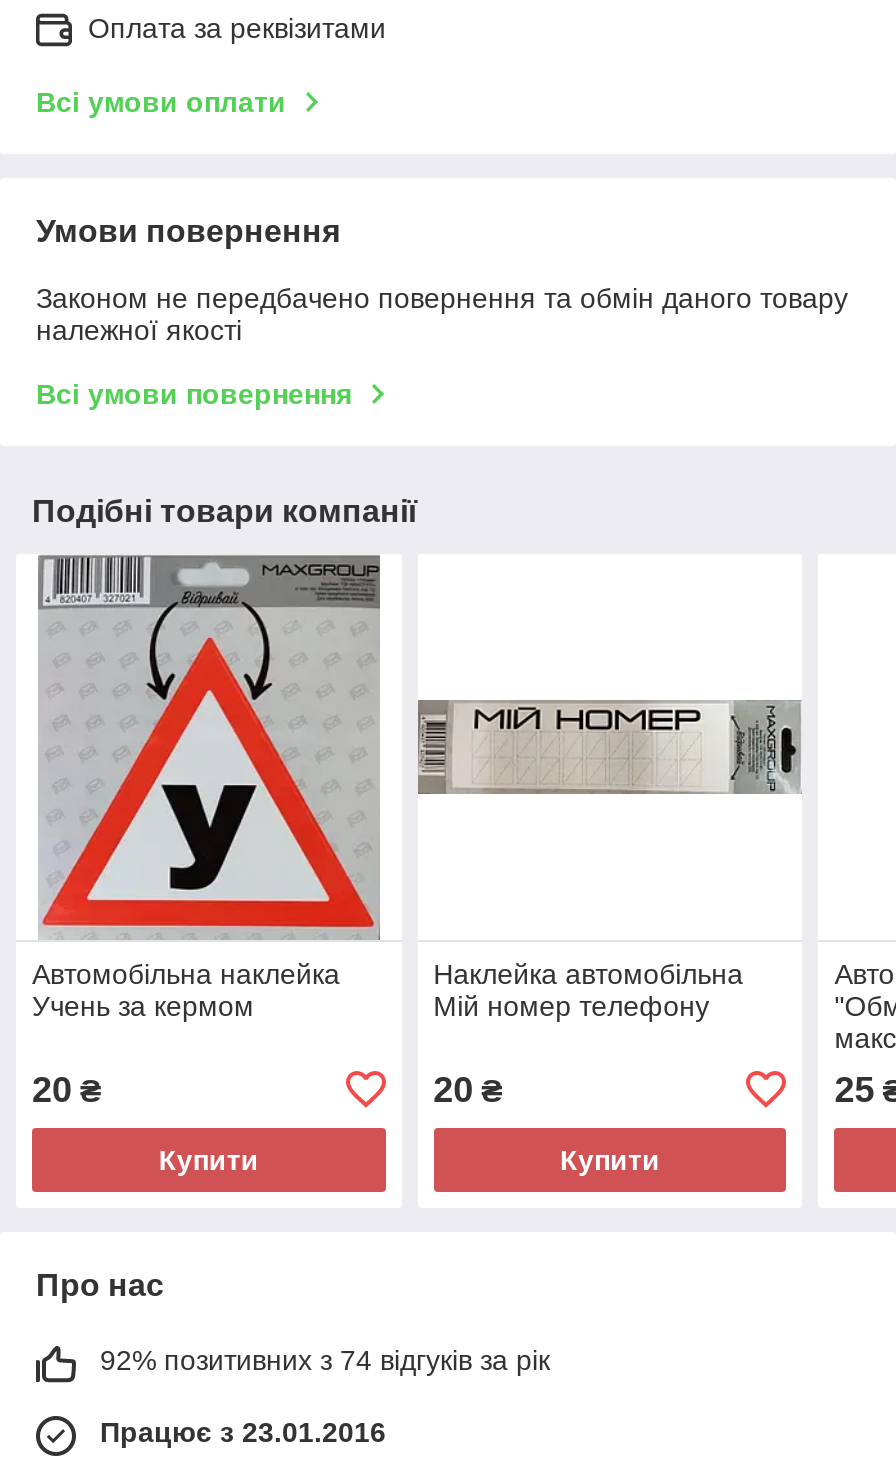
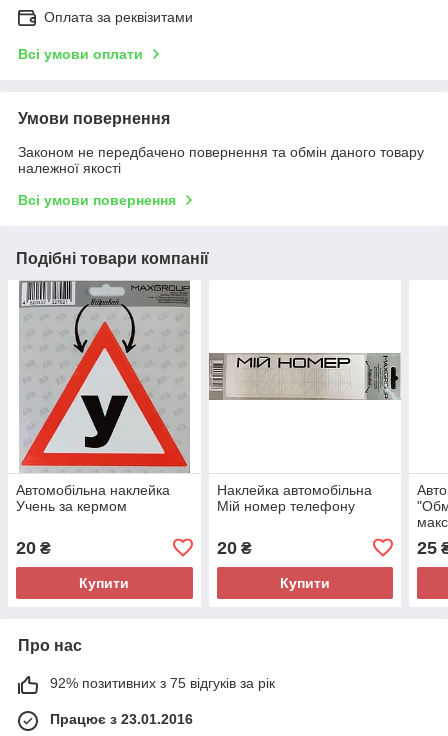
[100,1344,550,1376] 92% позитивних з 74 відгуків за рік -> [50,675,275,691] 92% позитивних з 75 відгуків за рік

